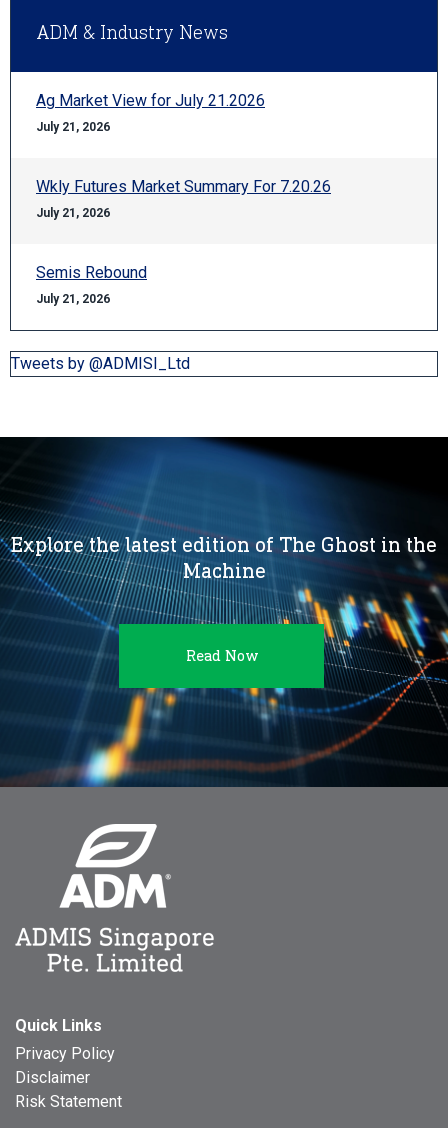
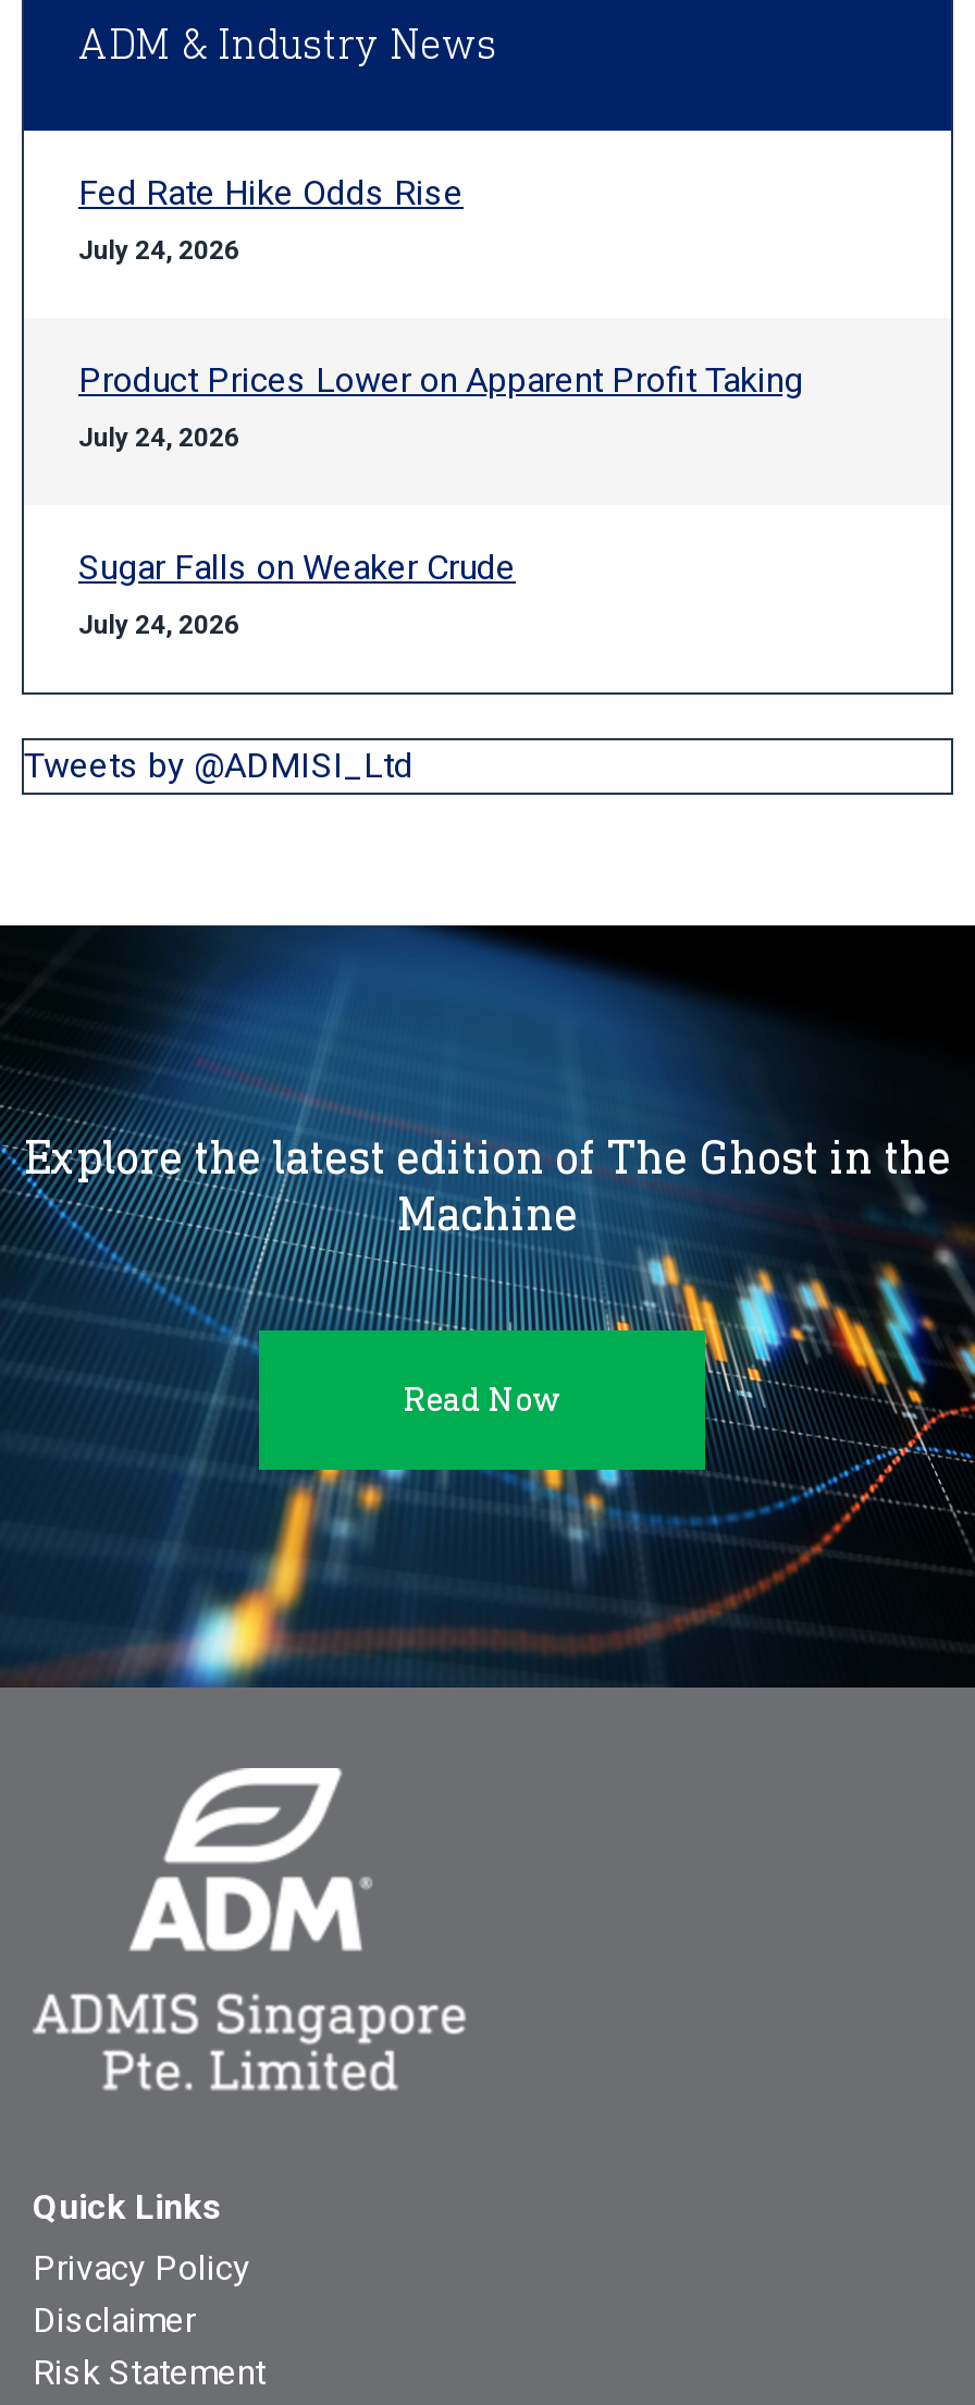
[36,91,265,110] Ag Market View for July 21.2026 -> [78,171,464,212] Fed Rate Hike Odds Rise
[36,120,110,134] July 21, 2026 -> [78,234,239,265] July 24, 2026
[36,177,331,196] Wkly Futures Market Summary For 7.20.26 -> [78,358,803,400] Product Prices Lower on Apparent Profit Taking
[36,206,110,220] July 21, 2026 -> [78,421,239,452] July 24, 2026
[36,263,147,282] Semis Rebound -> [78,545,516,587] Sugar Falls on Weaker Crude
[36,292,110,306] July 21, 2026 -> [78,609,239,639] July 24, 2026

